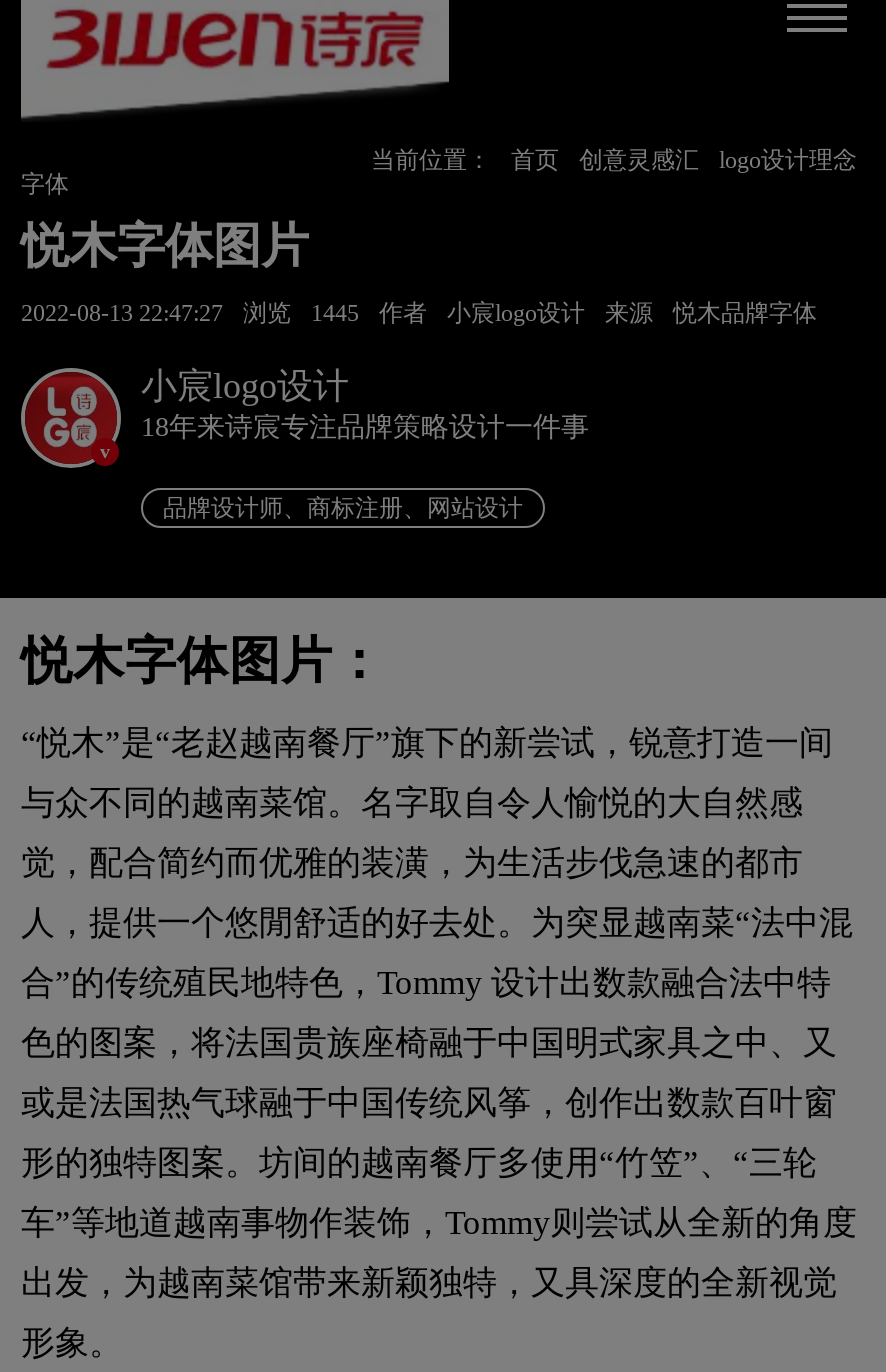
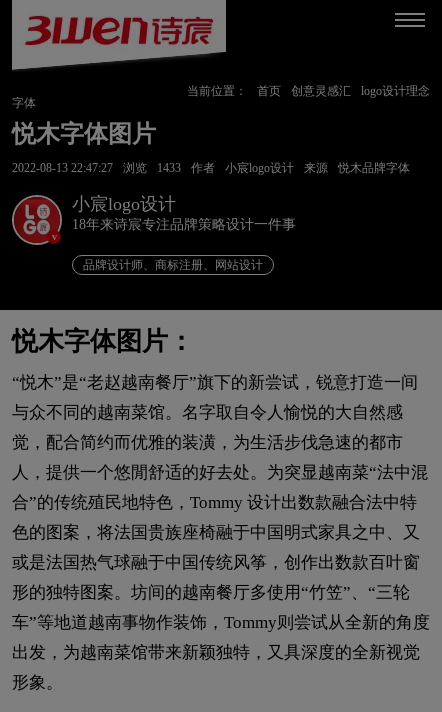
[21,299,817,327] 2022-08-13 22:47:27 浏览 1445 作者 小宸logo设计 来源 悦木品牌字体 -> [12,160,410,174] 2022-08-13 22:47:27 浏览 1433 作者 小宸logo设计 来源 悦木品牌字体

